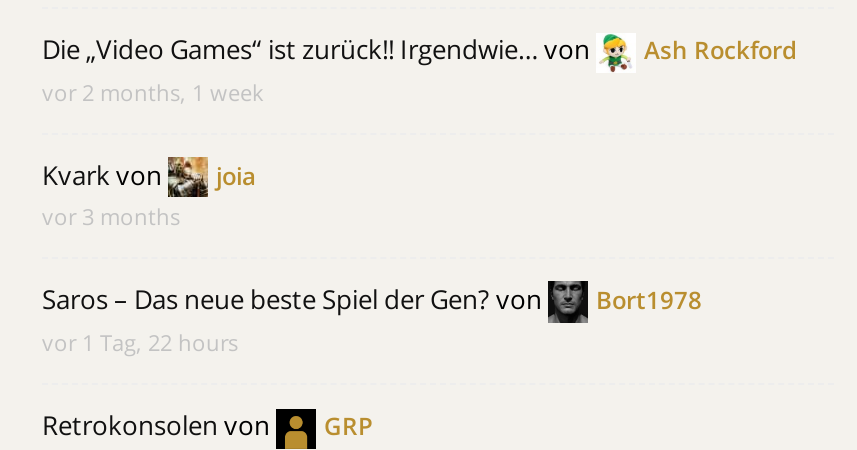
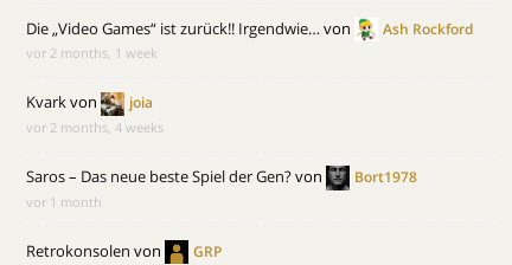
[42,202,180,232] vor 3 months -> [26,118,164,136] vor 2 months, 4 weeks
[42,328,238,358] vor 1 Tag, 22 hours -> [26,193,102,210] vor 1 month

